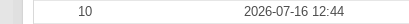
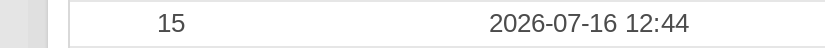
[77,4,91,19] 10 -> [157,8,185,38] 15

